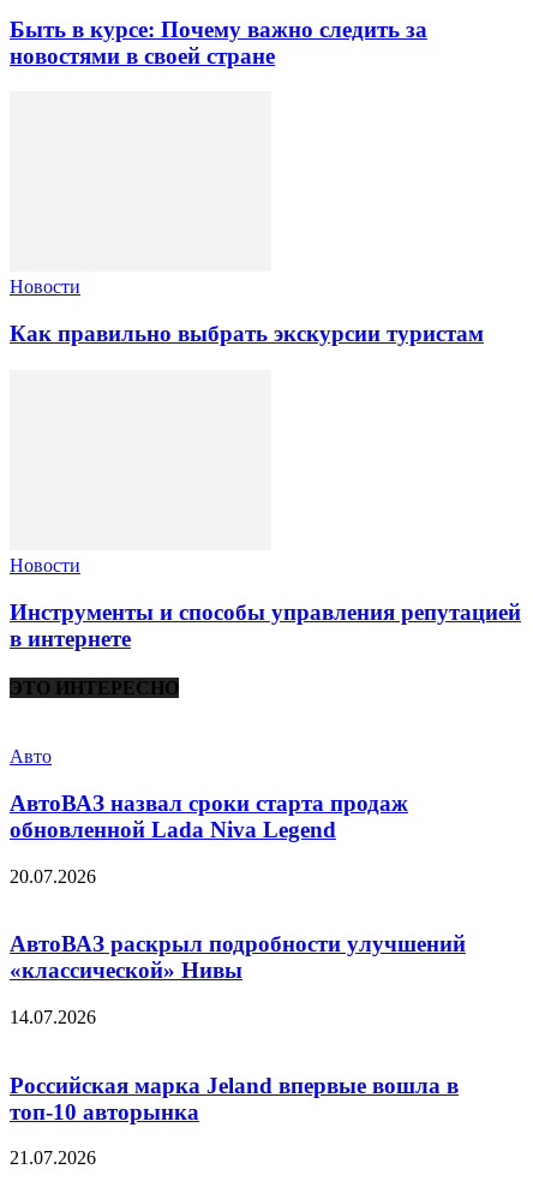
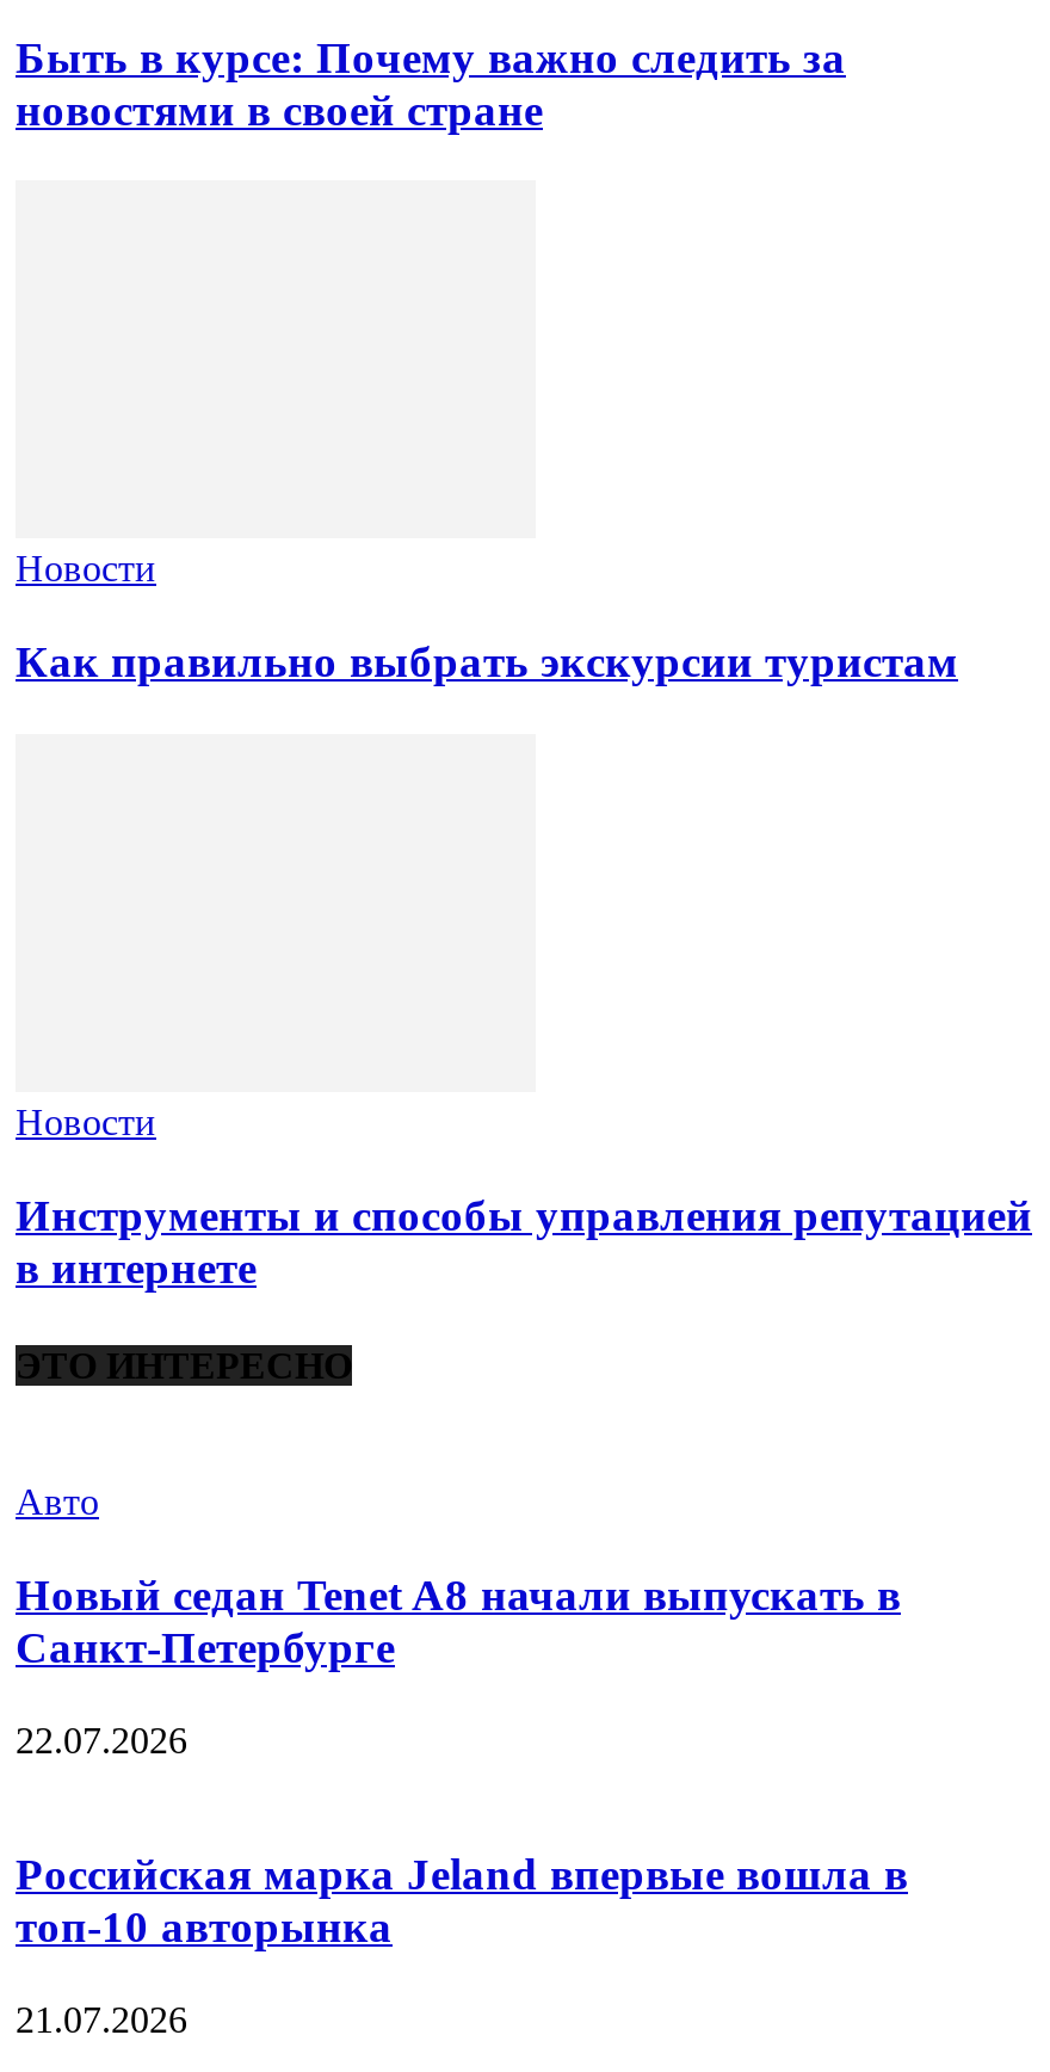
[10,790,466,1027] АвтоВАЗ назвал сроки старта продаж | обновленной Lada Niva Legend | 20.07.2026 | АвтоВАЗ раскрыл подробности улучшений | «классической» Нивы | 14.07.2026 -> [16,1569,901,1759] Новый седан Tenet A8 начали выпускать в | Санкт-Петербурге | 22.07.2026

